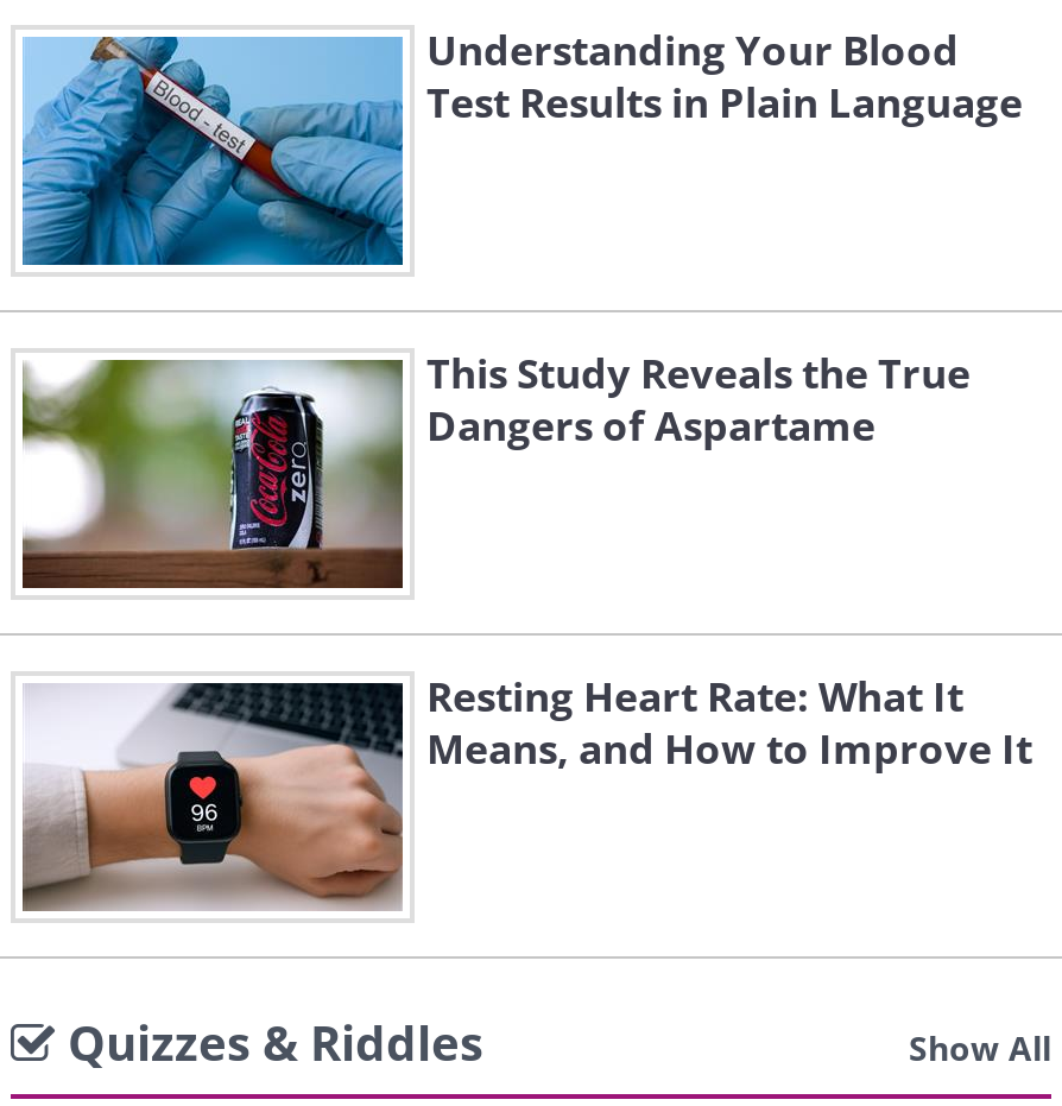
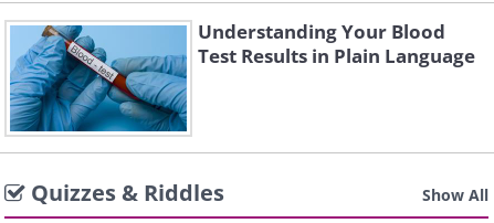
[20,346,971,590] [image] | This Study Reveals the True | Dangers of Aspartame -> none
[20,669,1032,914] [image] | Resting Heart Rate: What It | Means, and How to Improve It -> none

